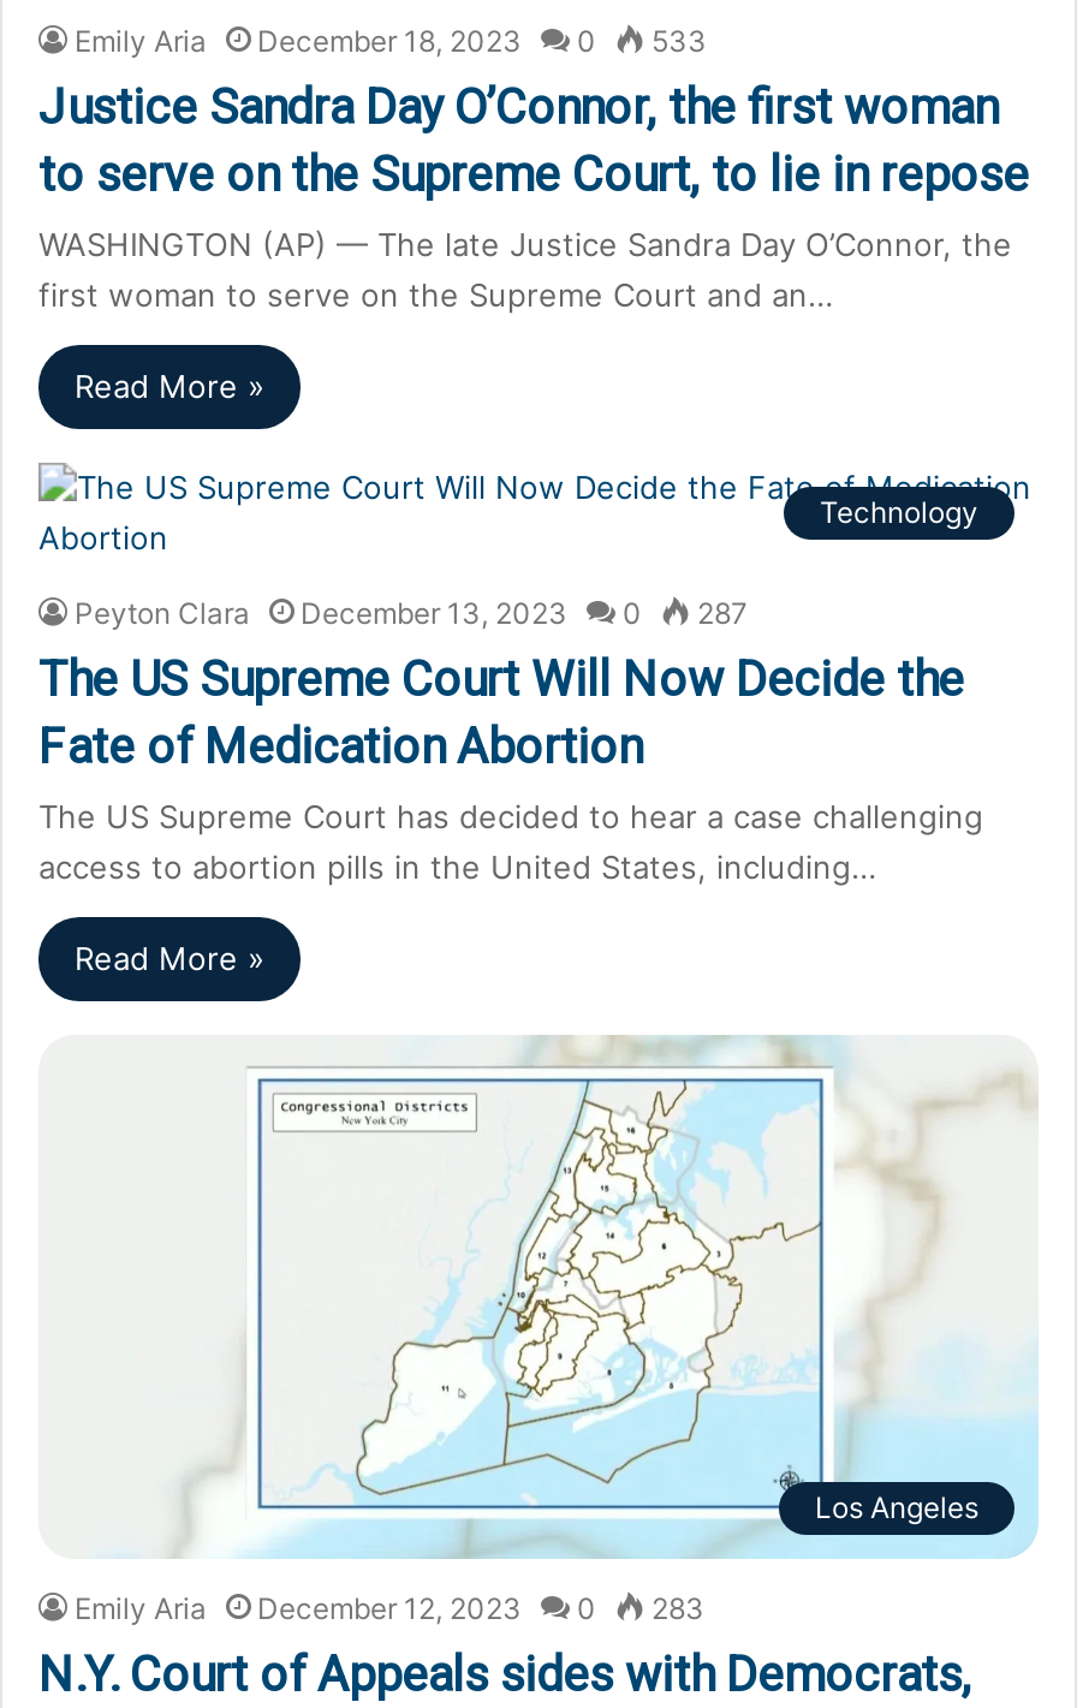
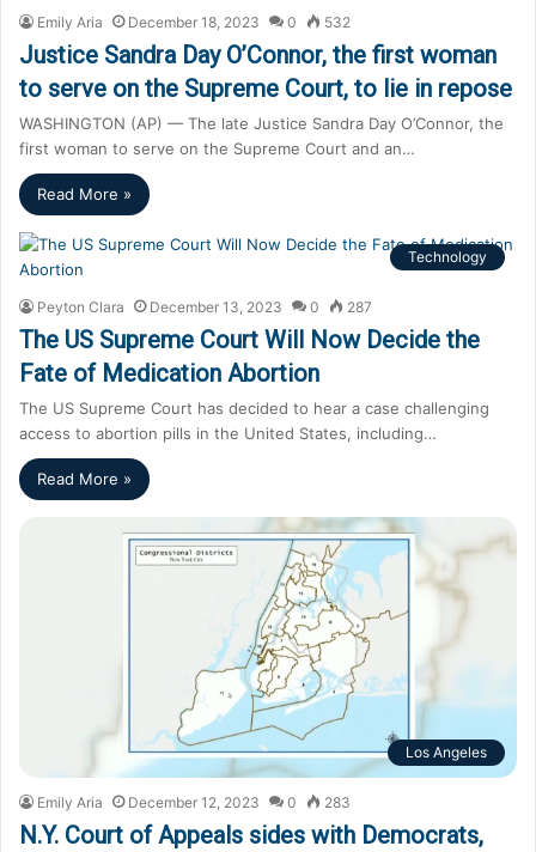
[75,22,707,58] Emily Aria December 18, 2023 0 533 -> [37,13,351,31] Emily Aria December 18, 2023 0 532

